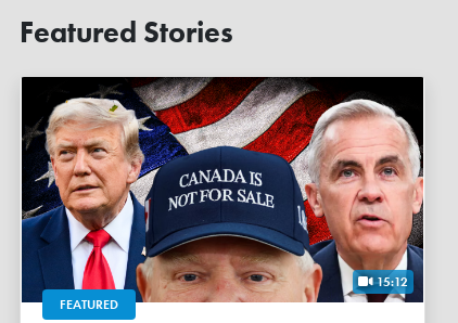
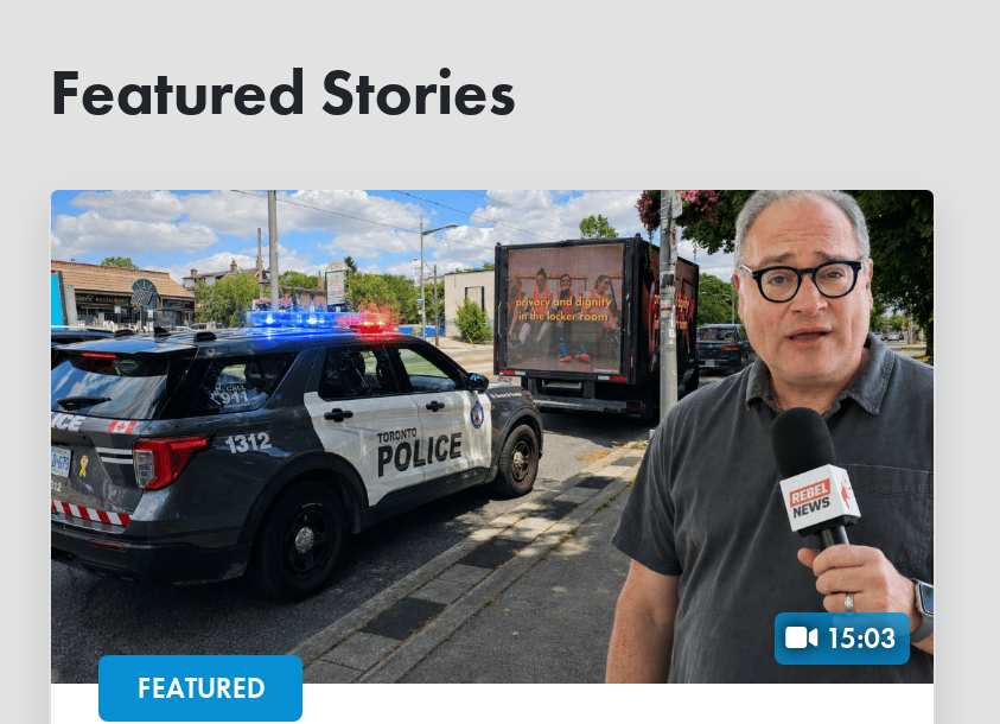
[21,76,424,303] [image] | 15:12 -> [49,189,936,687] [image] | 15:03

